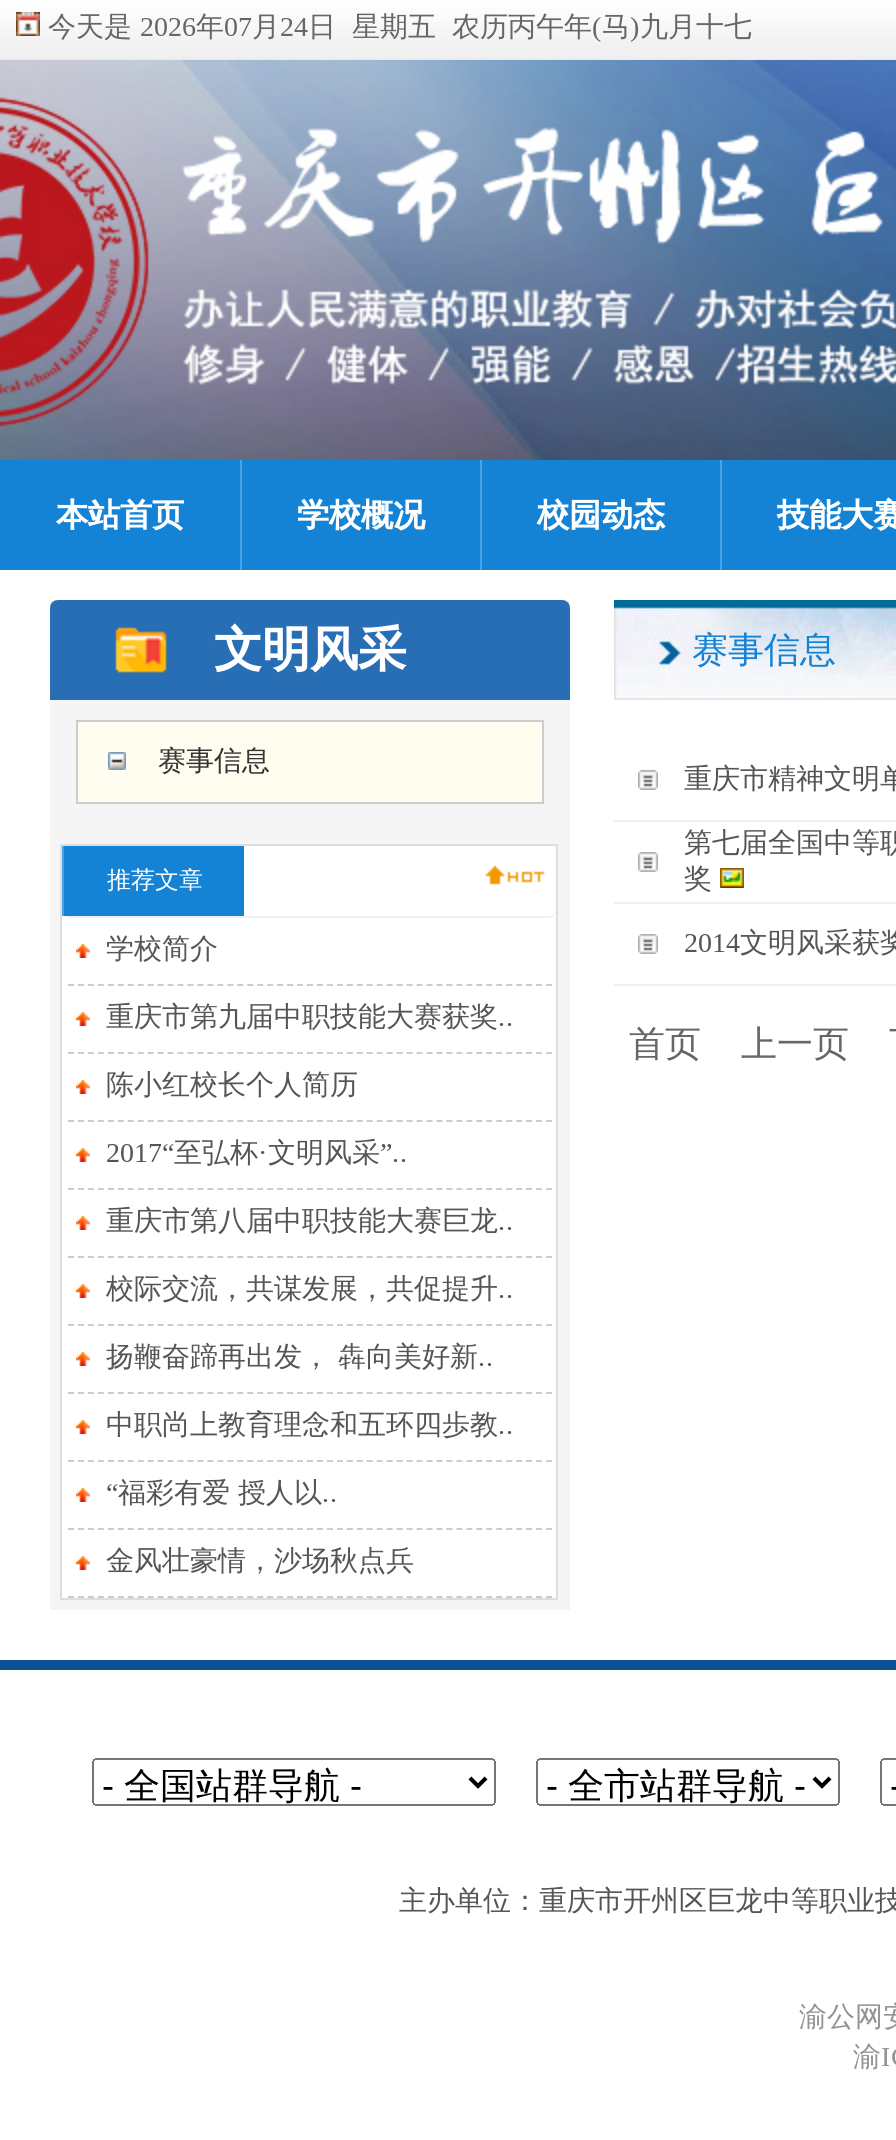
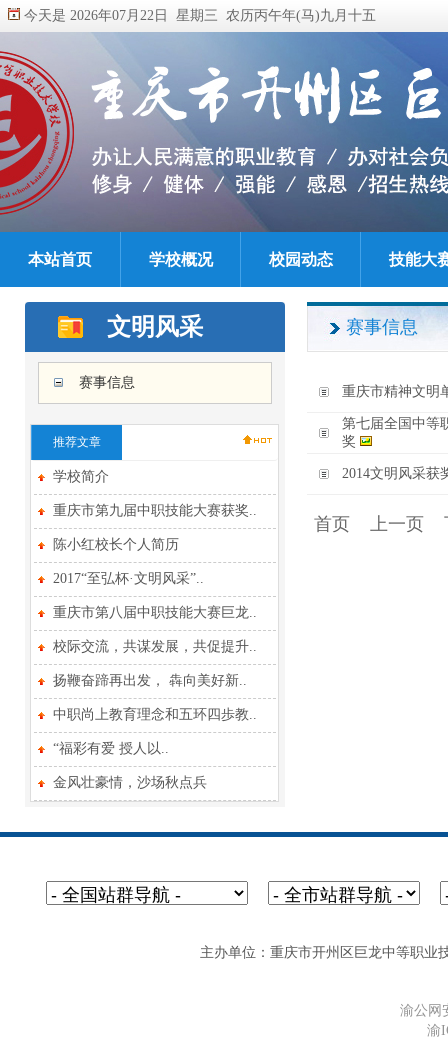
[40,12,752,42] 今天是 2026年07月24日 星期五 农历丙午年(马)九月十七 -> [20,8,376,23] 今天是 2026年07月22日 星期三 农历丙午年(马)九月十五

